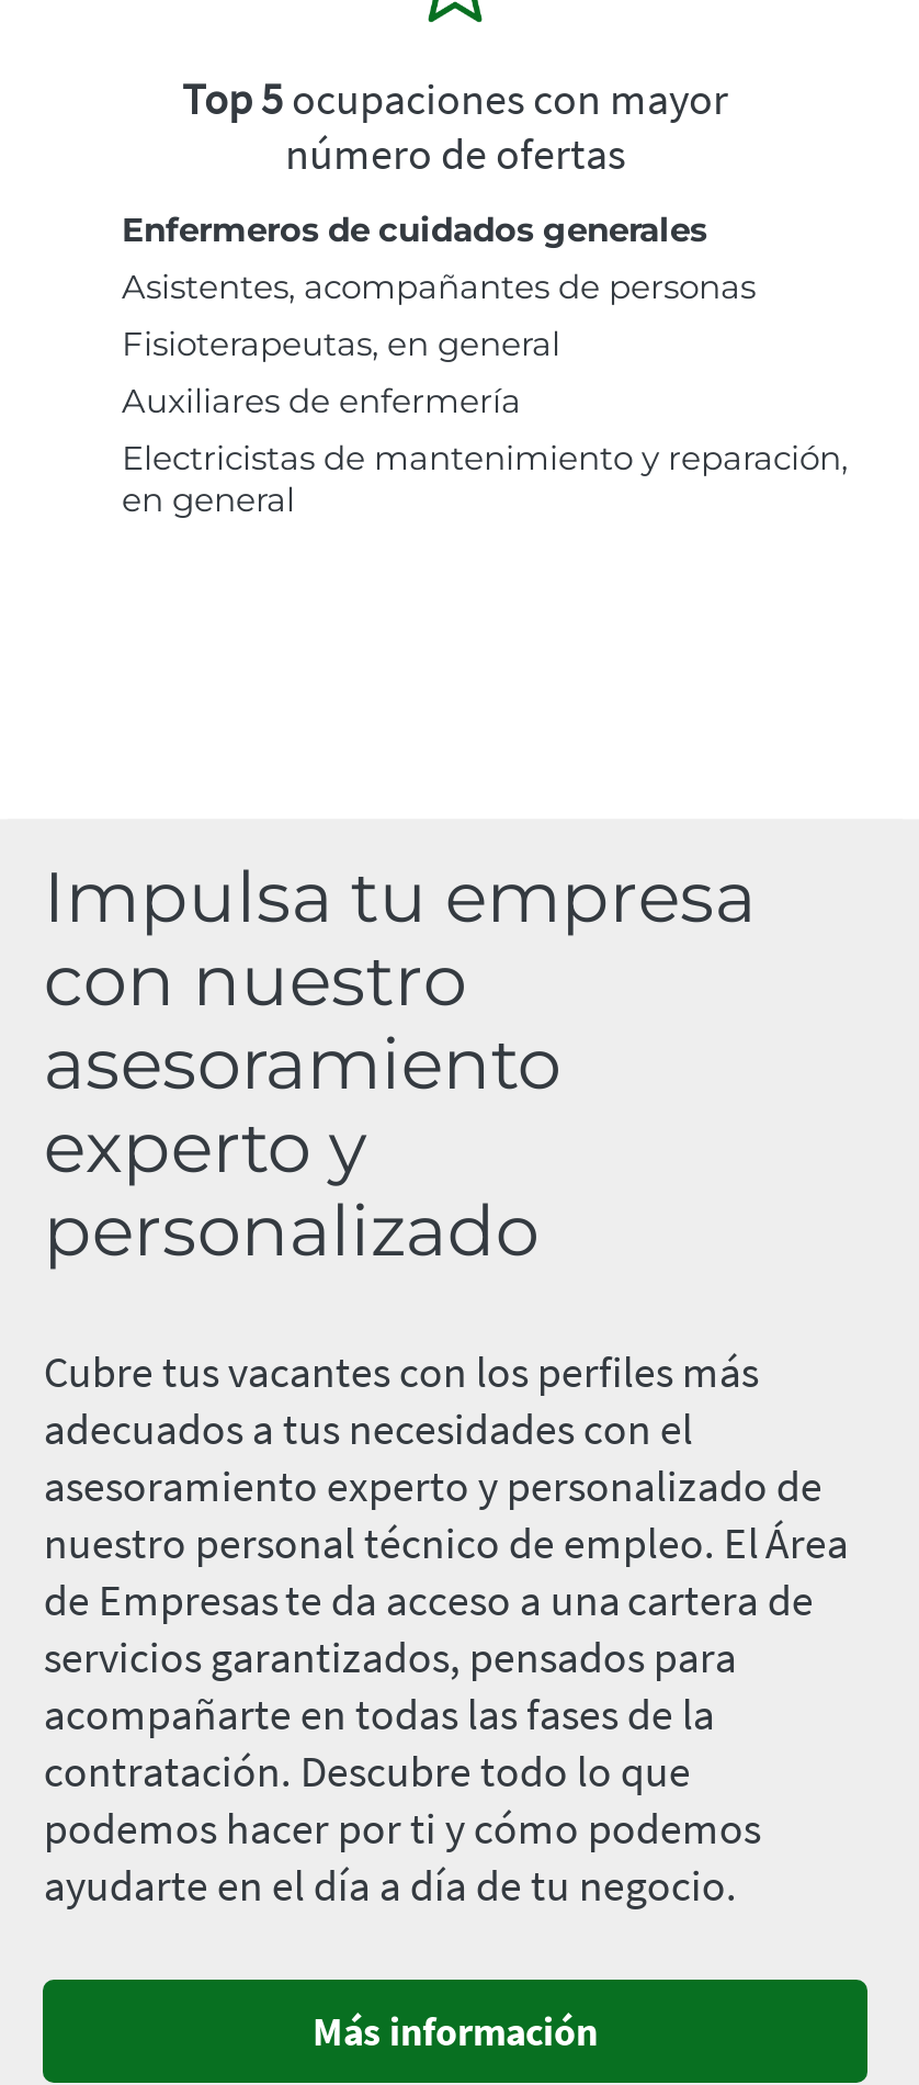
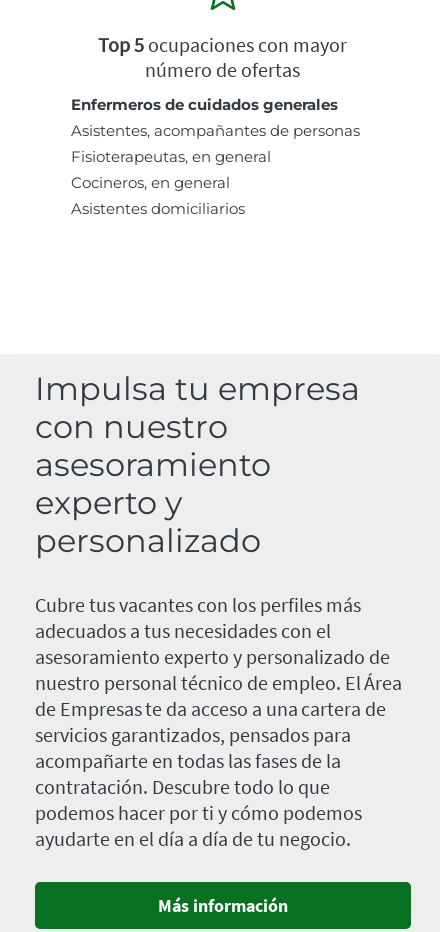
[122,380,848,521] Auxiliares de enfermería | Electricistas de mantenimiento y reparación, | en general -> [71,173,245,218] Cocineros, en general | Asistentes domiciliarios

